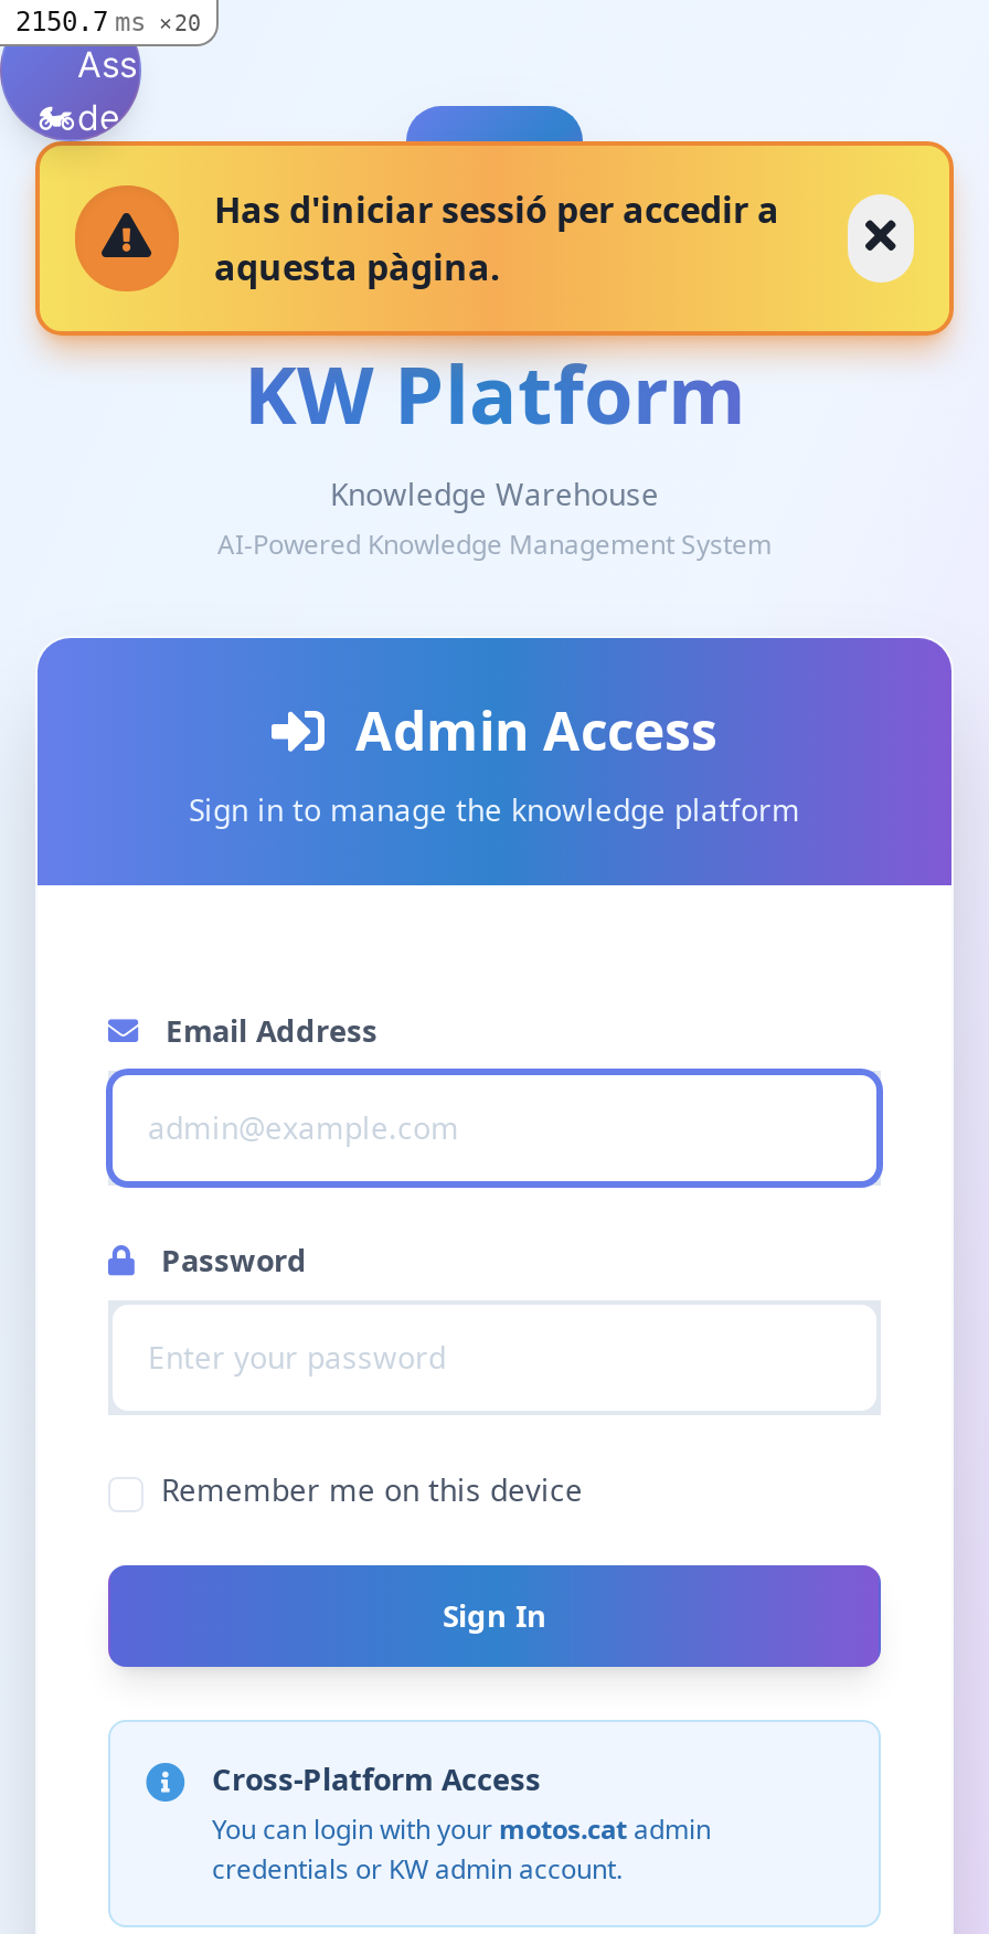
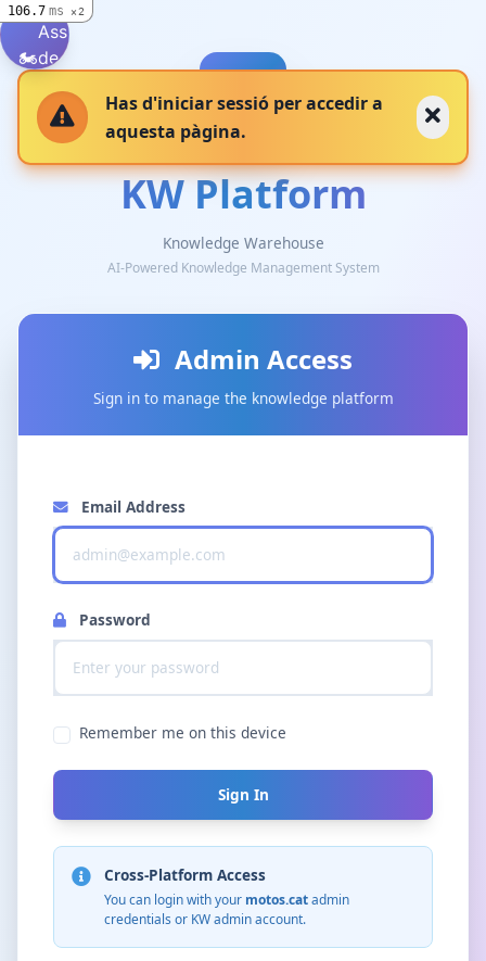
[15,7,146,38] 2150.7 ms -> [8,3,64,18] 106.7 ms
[174,11,201,35] 20 -> [78,5,85,17] 2

